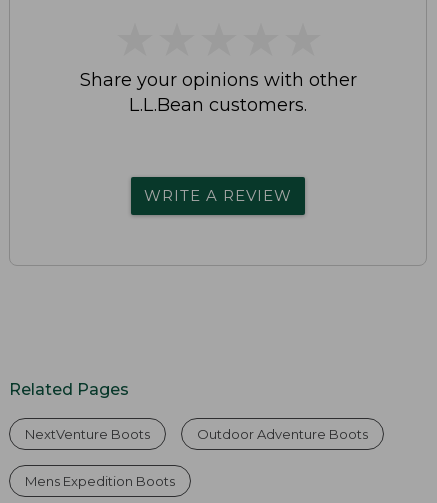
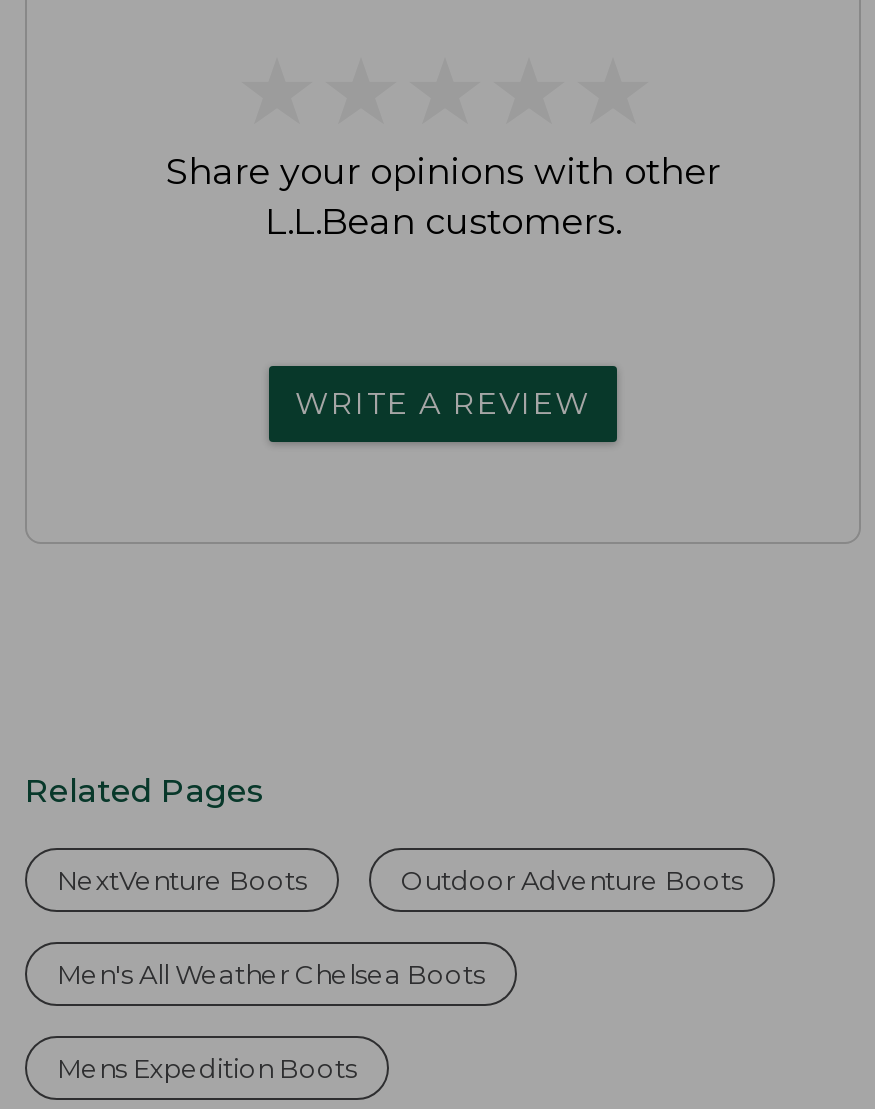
none -> [57,957,485,989] Men's All Weather Chelsea Boots

